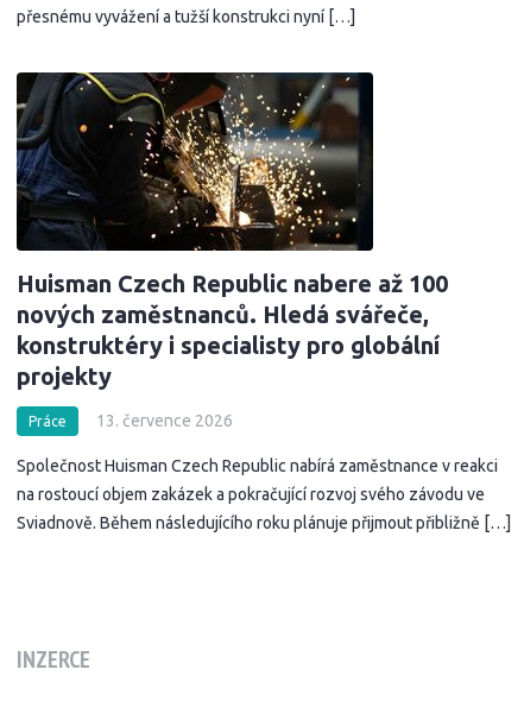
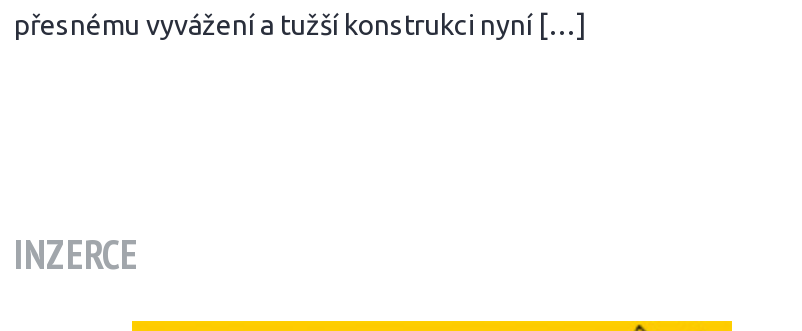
[15,71,511,532] [image] | Huisman Czech Republic nabere až 100 | nových zaměstnanců. Hledá svářeče, | konstruktéry i specialisty pro globální | projekty | Práce | 13. července 2026 | Společnost Huisman Czech Republic nabírá zaměstnance v reakci | na rostoucí objem zakázek a pokračující rozvoj svého závodu ve | Sviadnově. Během následujícího roku plánuje přijmout přibližně […] -> none

